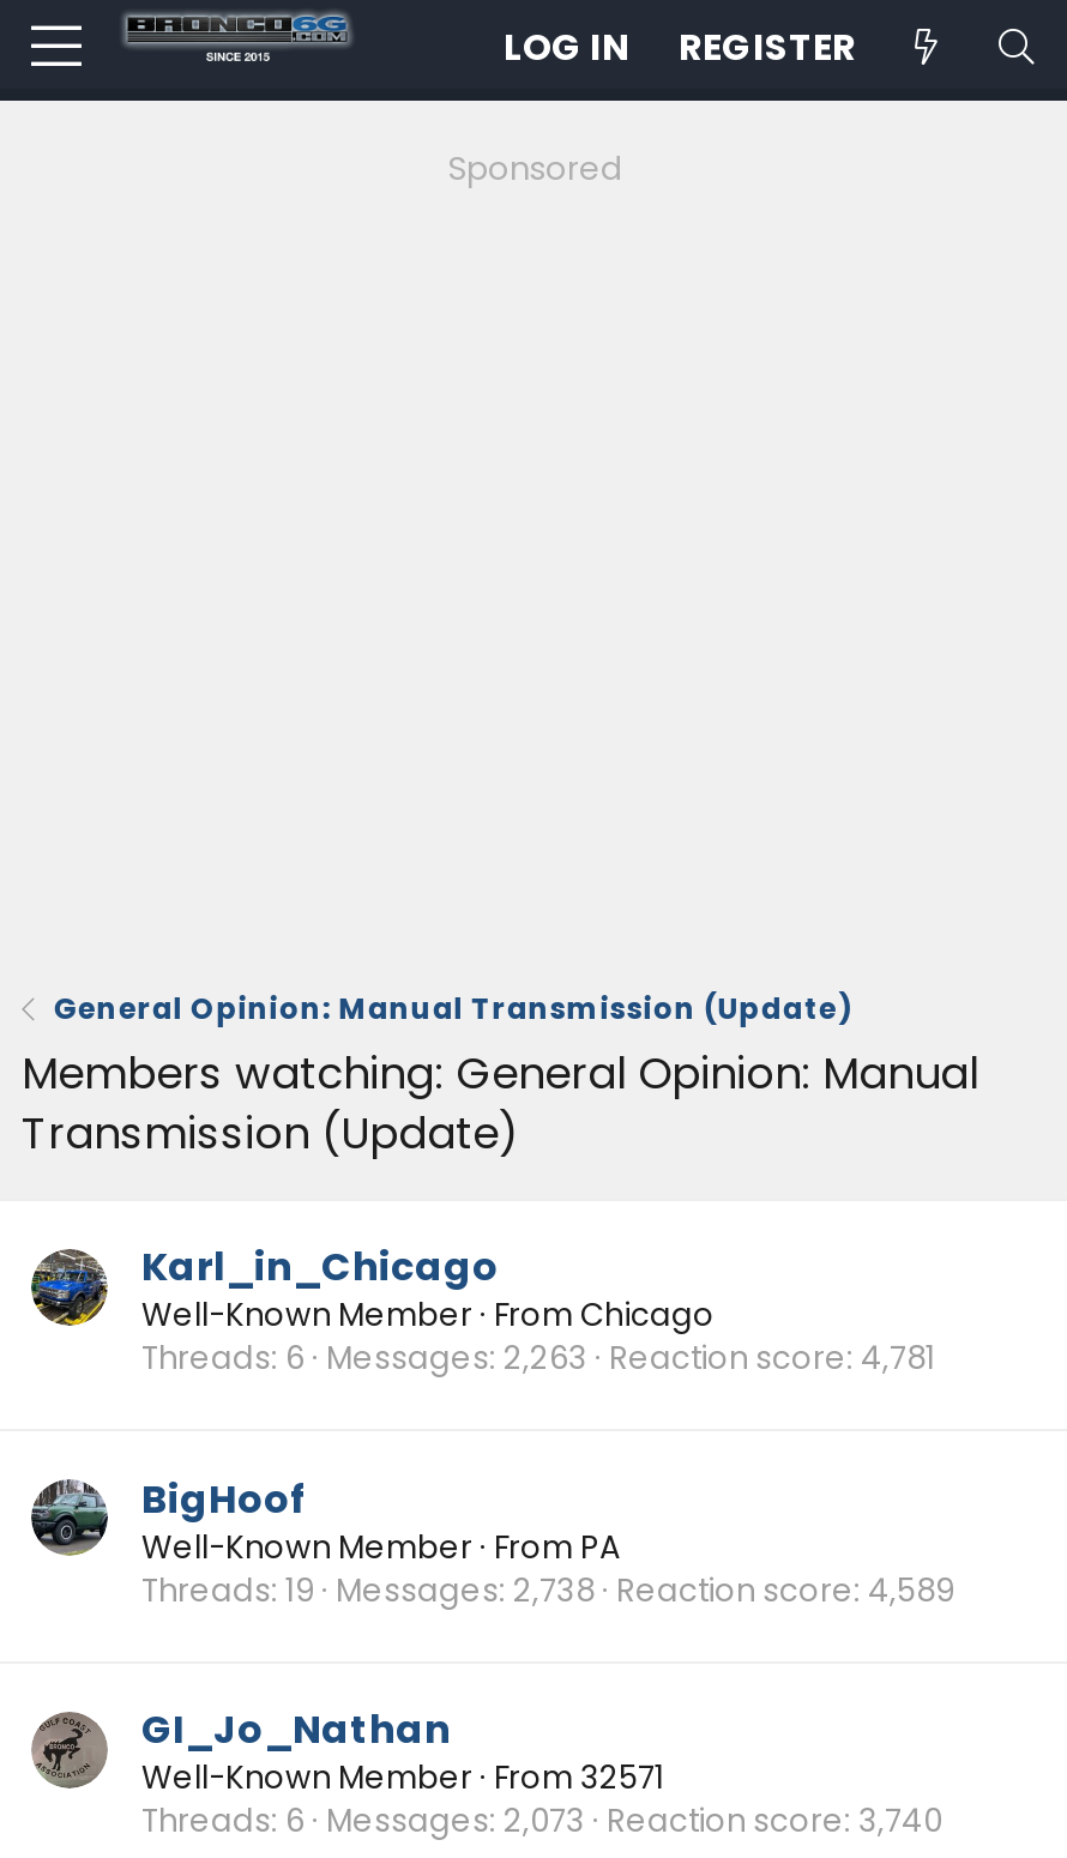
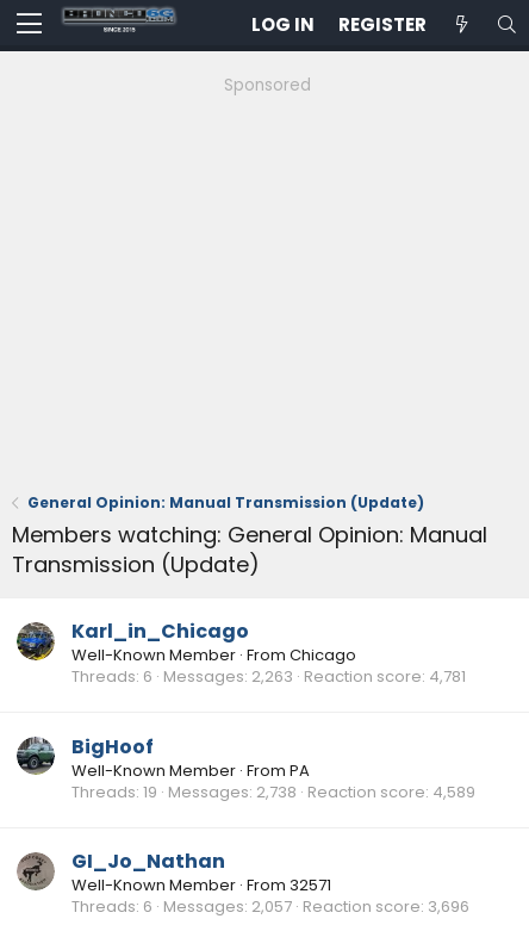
[141,1798,942,1843] Threads 6 Messages 2,073 Reaction score 3,740 -> [71,895,469,918] Threads 6 Messages 2,057 Reaction score 3,696

